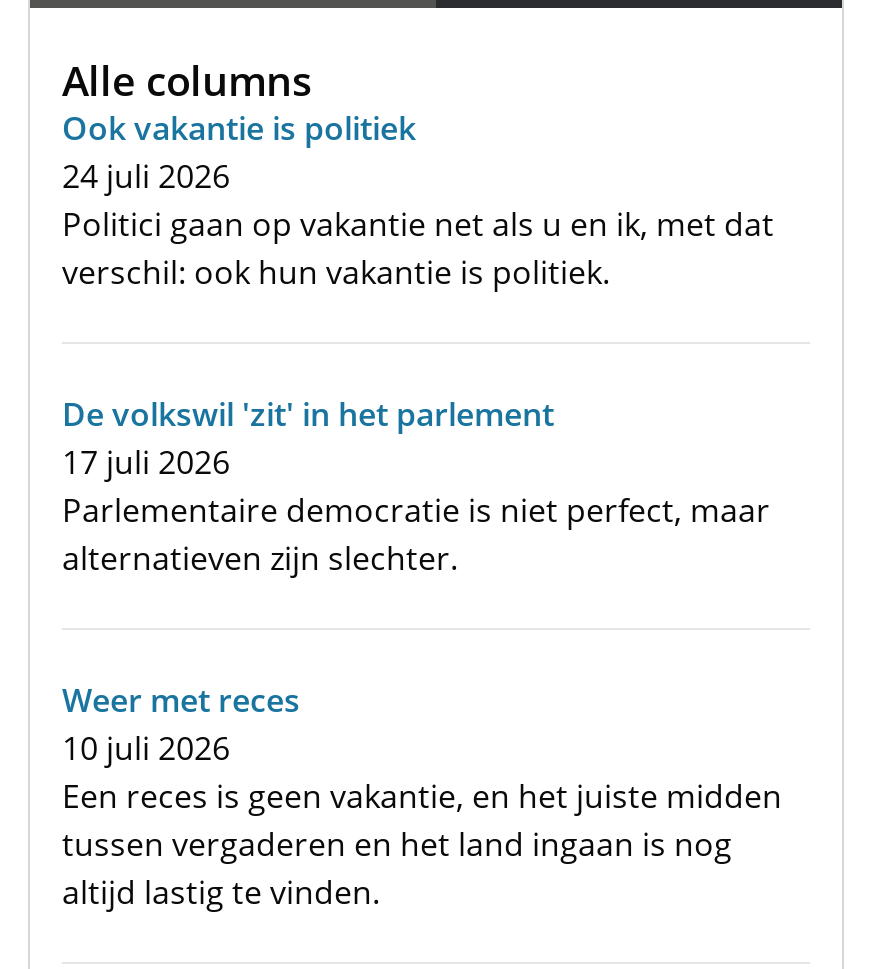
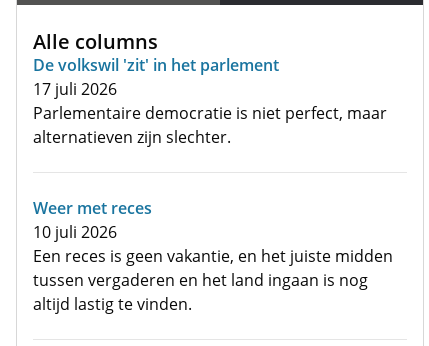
[62,106,774,294] Ook vakantie is politiek | 24 juli 2026 | Politici gaan op vakantie net als u en ik, met dat | verschil: ook hun vakantie is politiek. -> none

